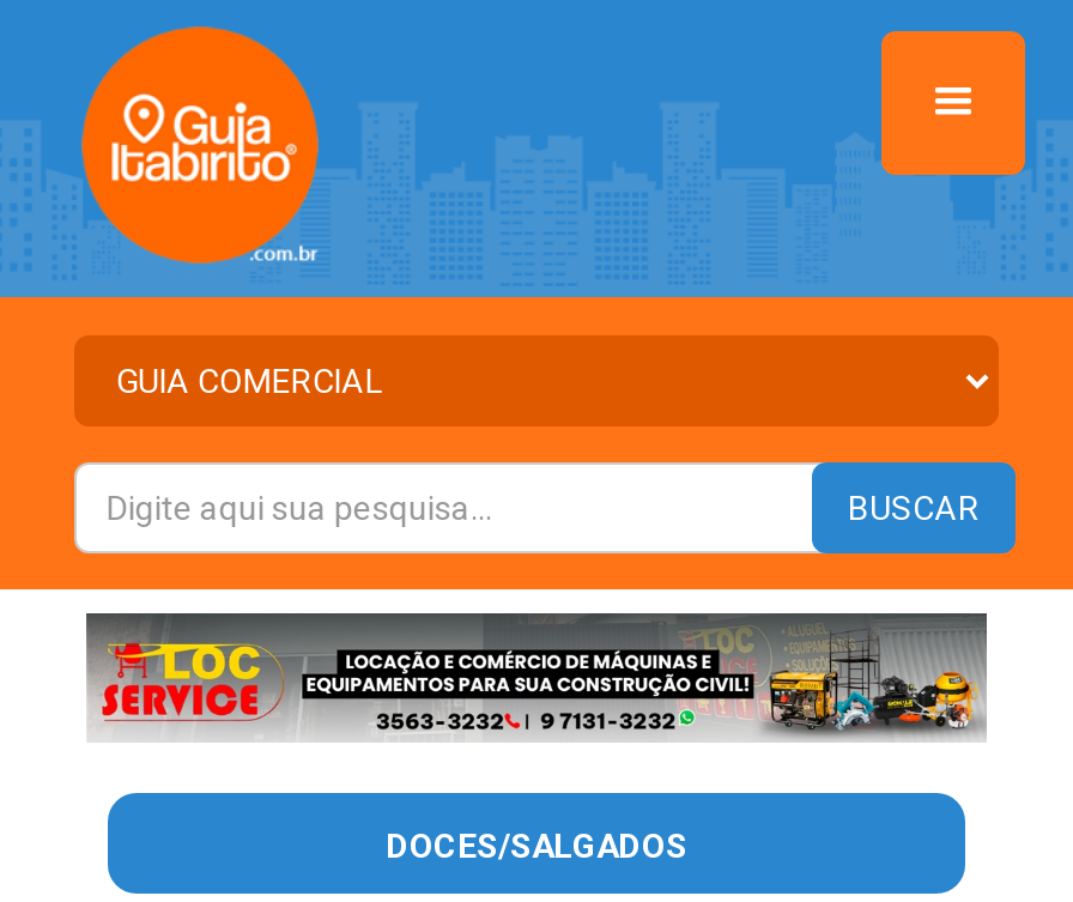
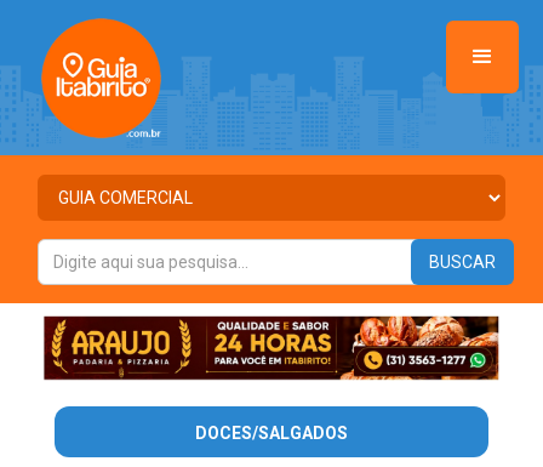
[86,611,987,740] [image] -> [44,315,499,381] [image]

